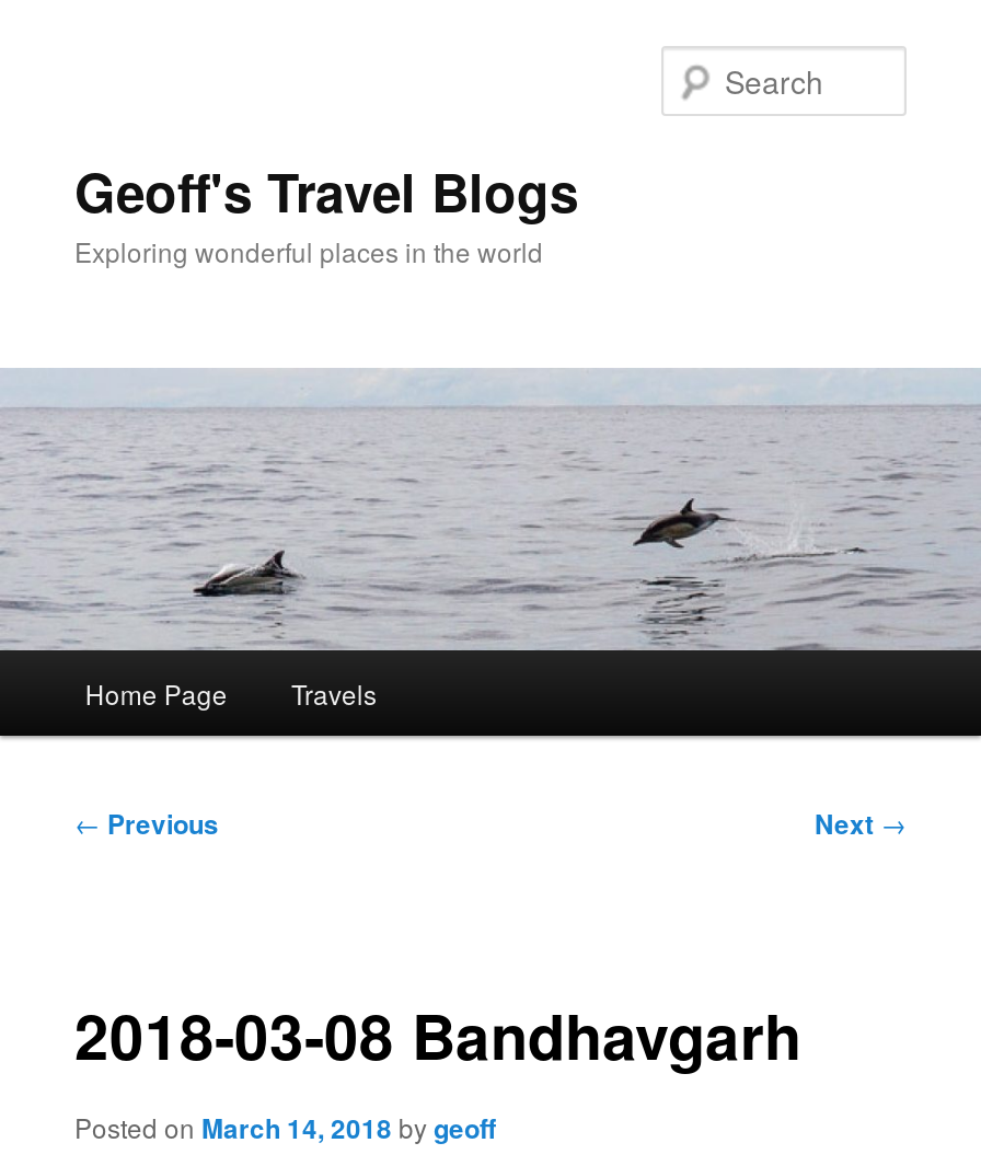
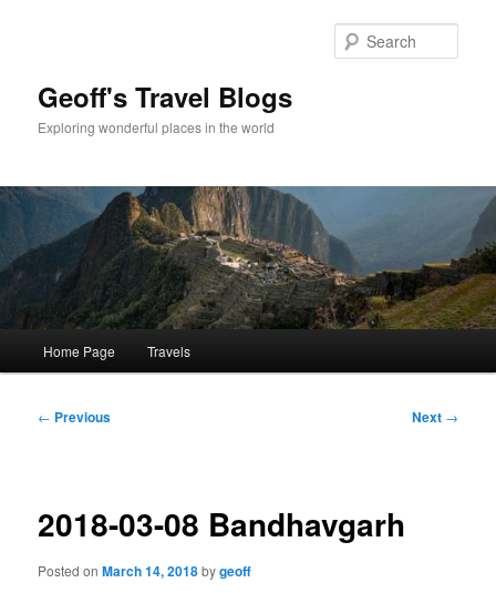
[7,368,974,653] [image] -> [3,185,493,329] [image]

